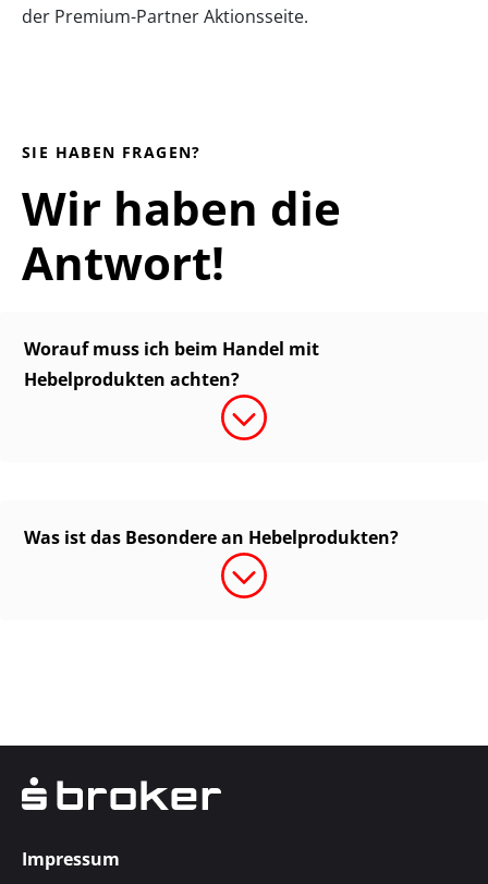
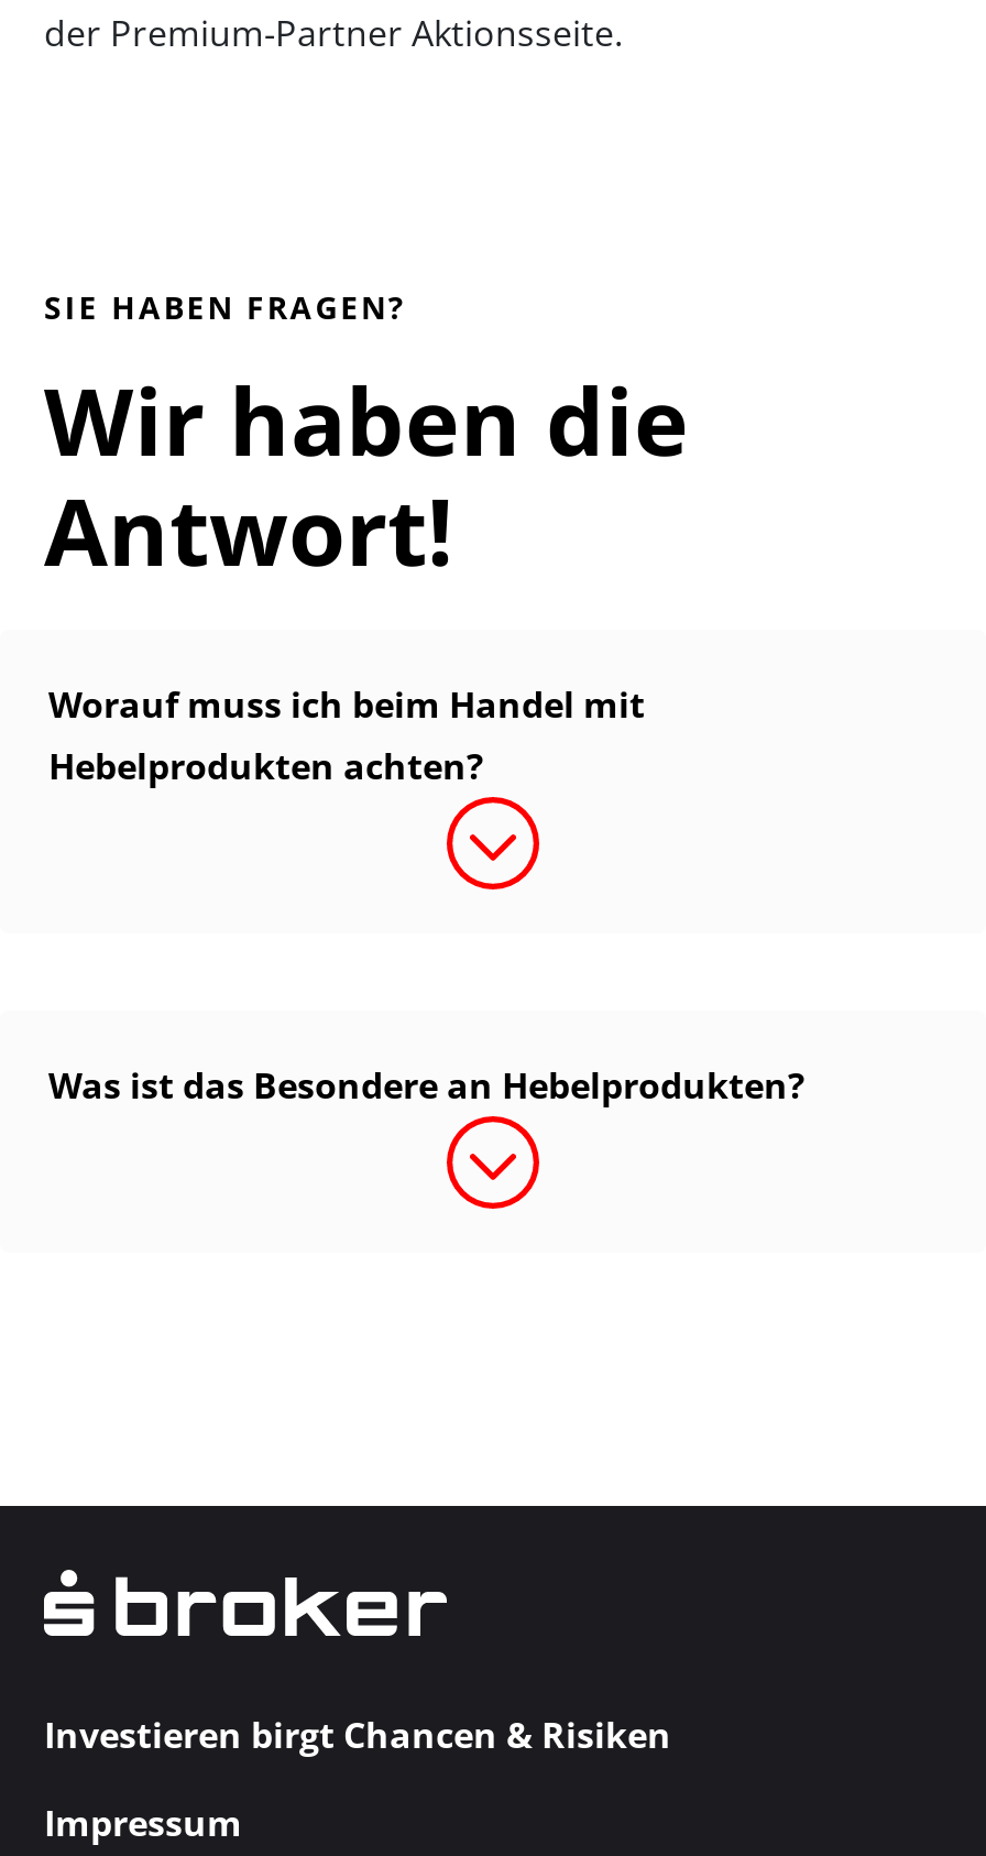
none -> [44,1710,671,1758] Investieren birgt Chancen & Risiken

